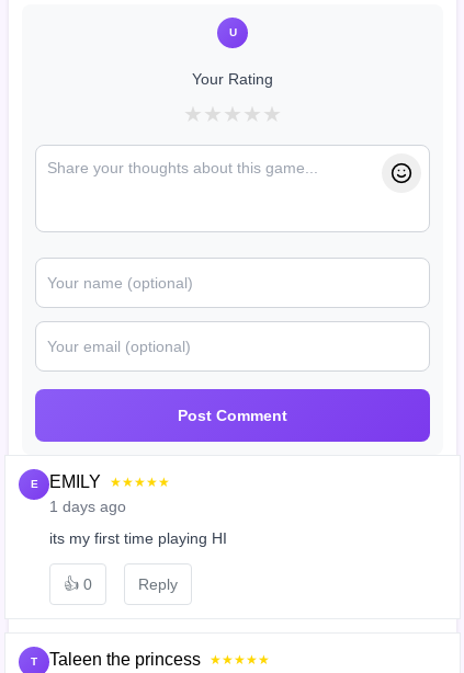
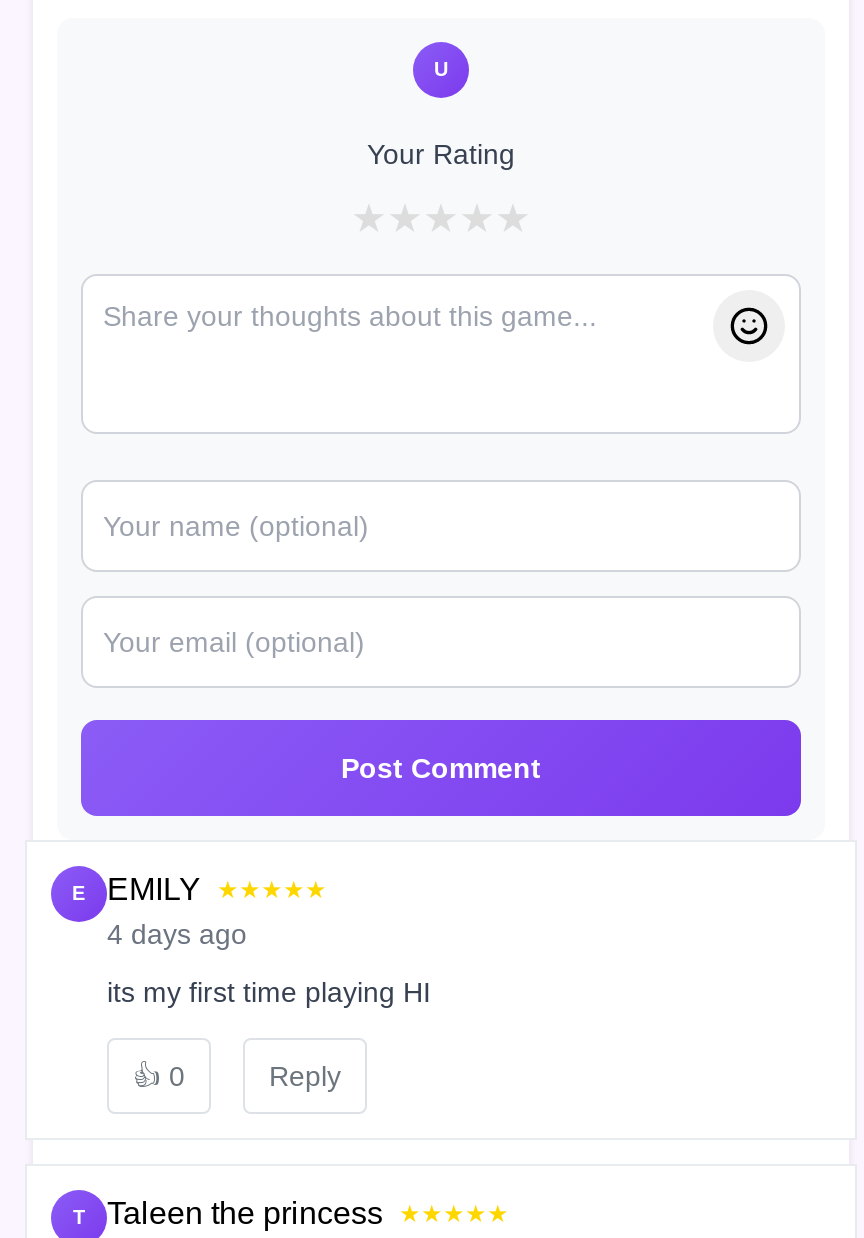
[49,498,126,516] 1 days ago -> [107,919,247,951] 4 days ago

